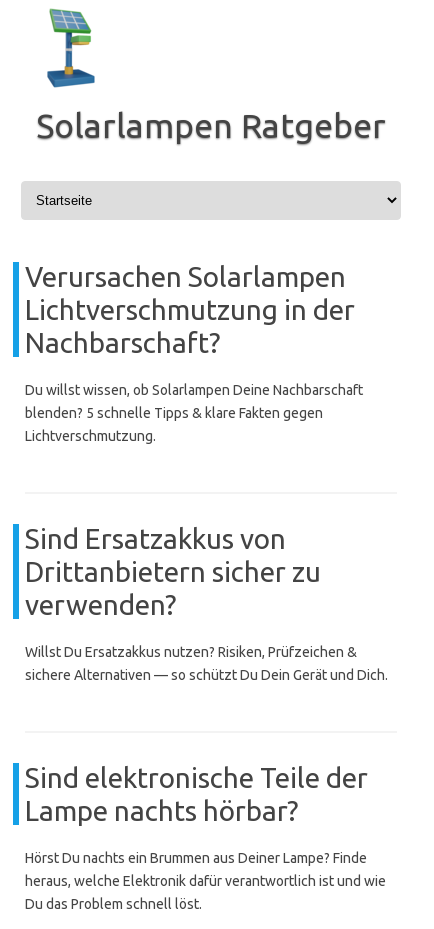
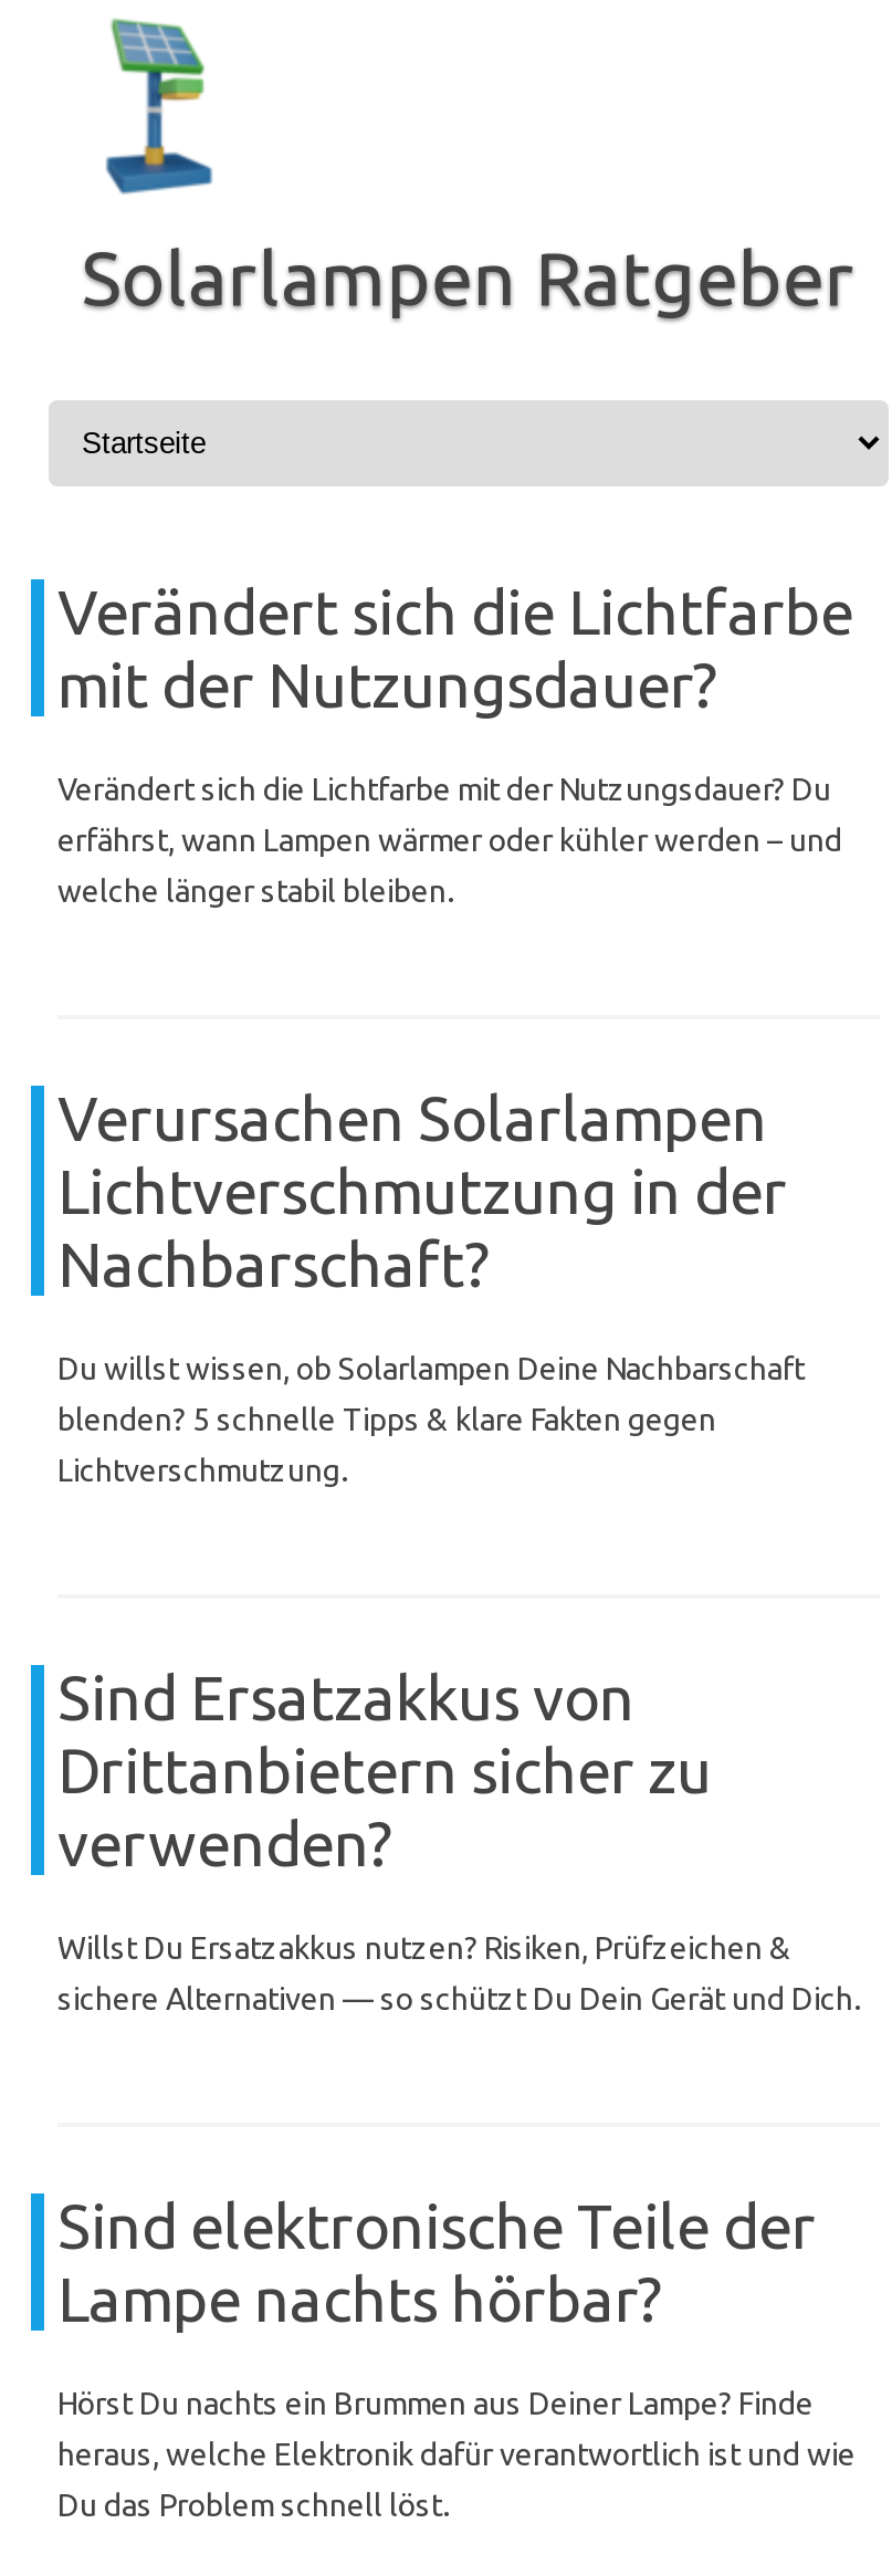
none -> [57,577,853,909] Verändert sich die Lichtfarbe | mit der Nutzungsdauer? | Verändert sich die Lichtfarbe mit der Nutzungsdauer? Du | erfährst, wann Lampen wärmer oder kühler werden – und | welche länger stabil bleiben.

